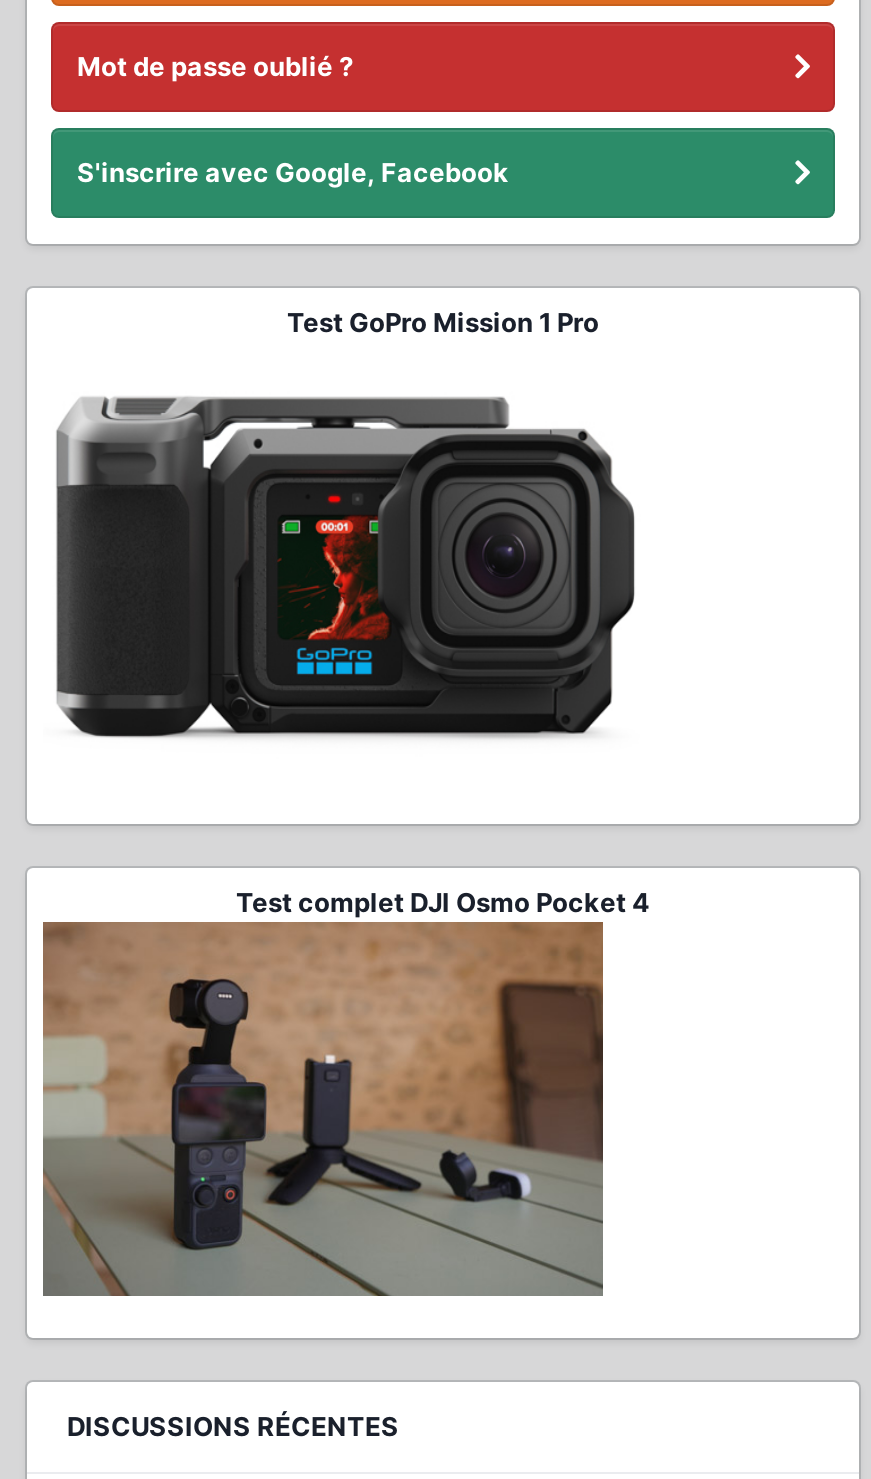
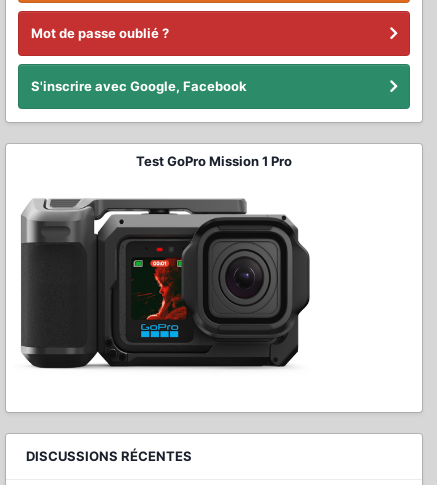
[41,887,650,1298] [image] | Test complet DJI Osmo Pocket 4 -> none

